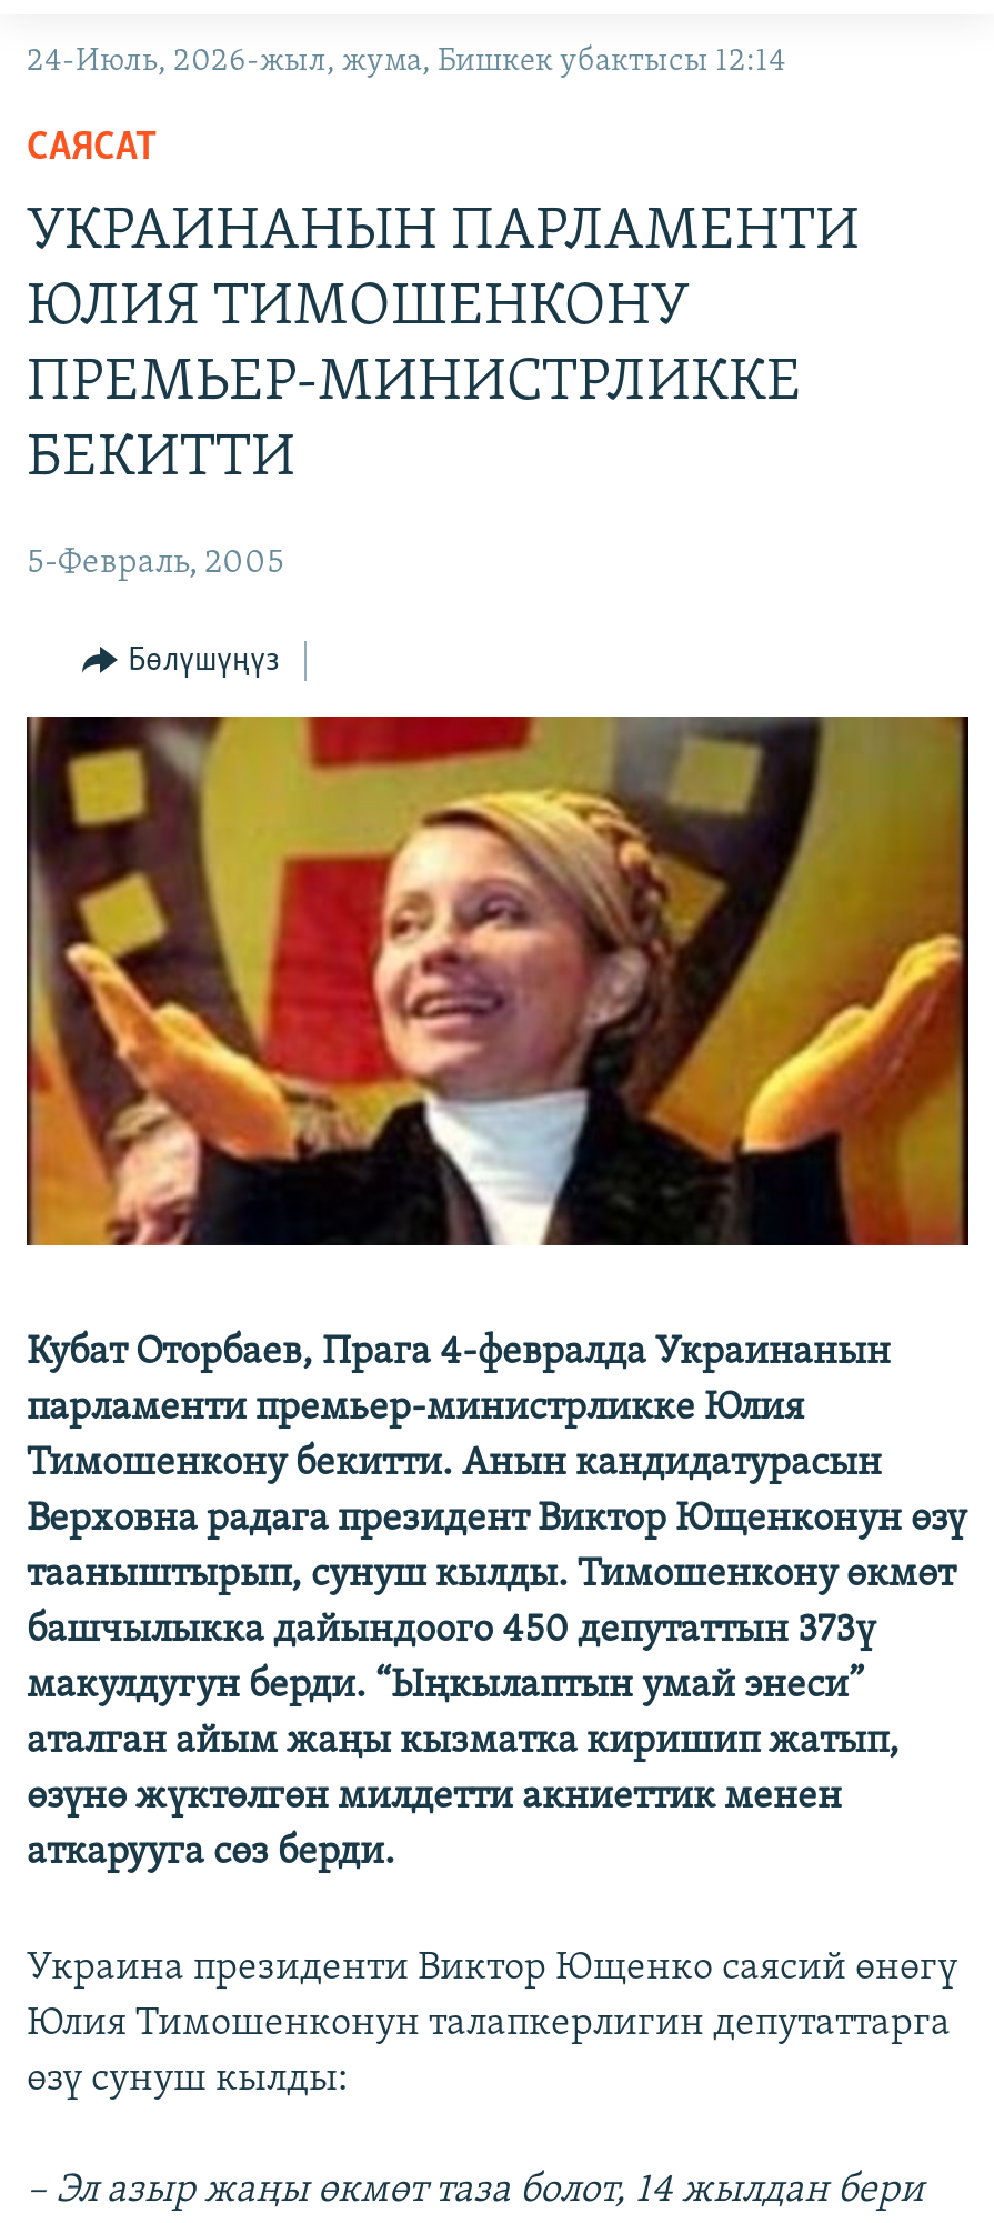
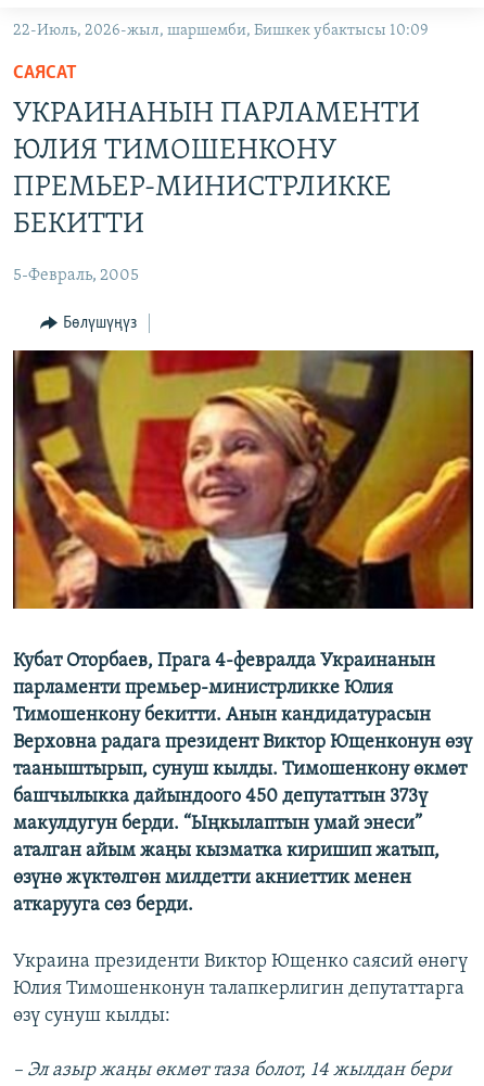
[27,46,786,79] 24-Июль, 2026-жыл, жума, Бишкек убактысы 12:14 -> [13,23,429,39] 22-Июль, 2026-жыл, шаршемби, Бишкек убактысы 10:09

